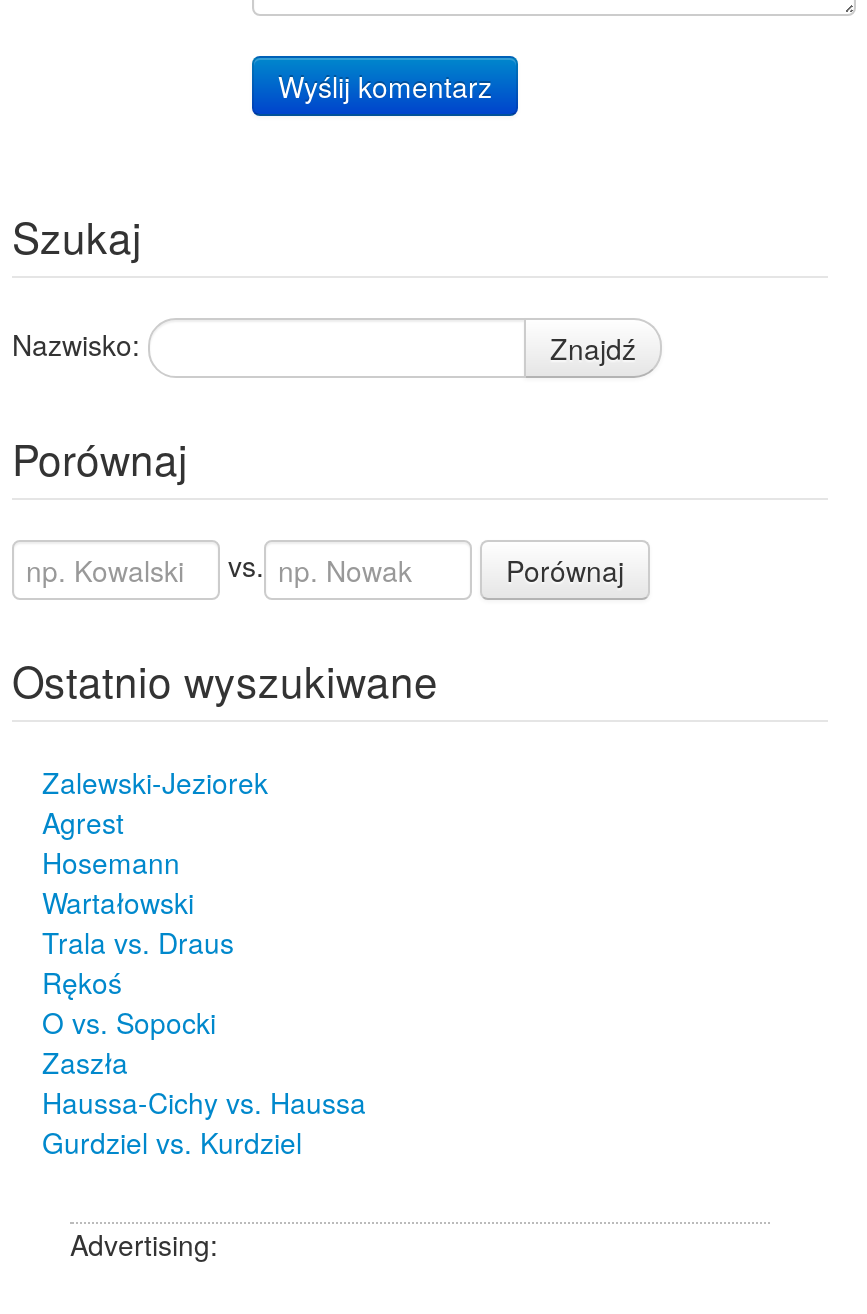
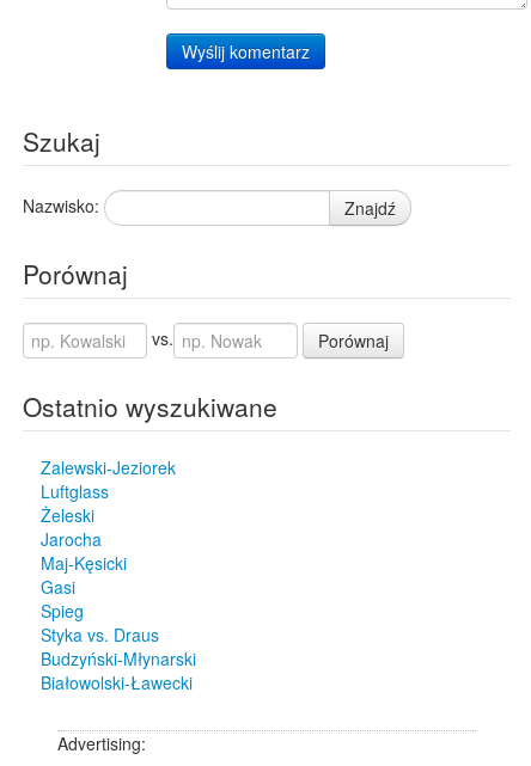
[42,802,366,1162] Agrest | Hosemann | Wartałowski | Trala vs. Draus | Rękoś | O vs. Sopocki | Zaszła | Haussa-Cichy vs. Haussa | Gurdziel vs. Kurdziel -> [41,479,196,694] Luftglass | Żeleski | Jarocha | Maj-Kęsicki | Gasi | Spieg | Styka vs. Draus | Budzyński-Młynarski | Białowolski-Ławecki

